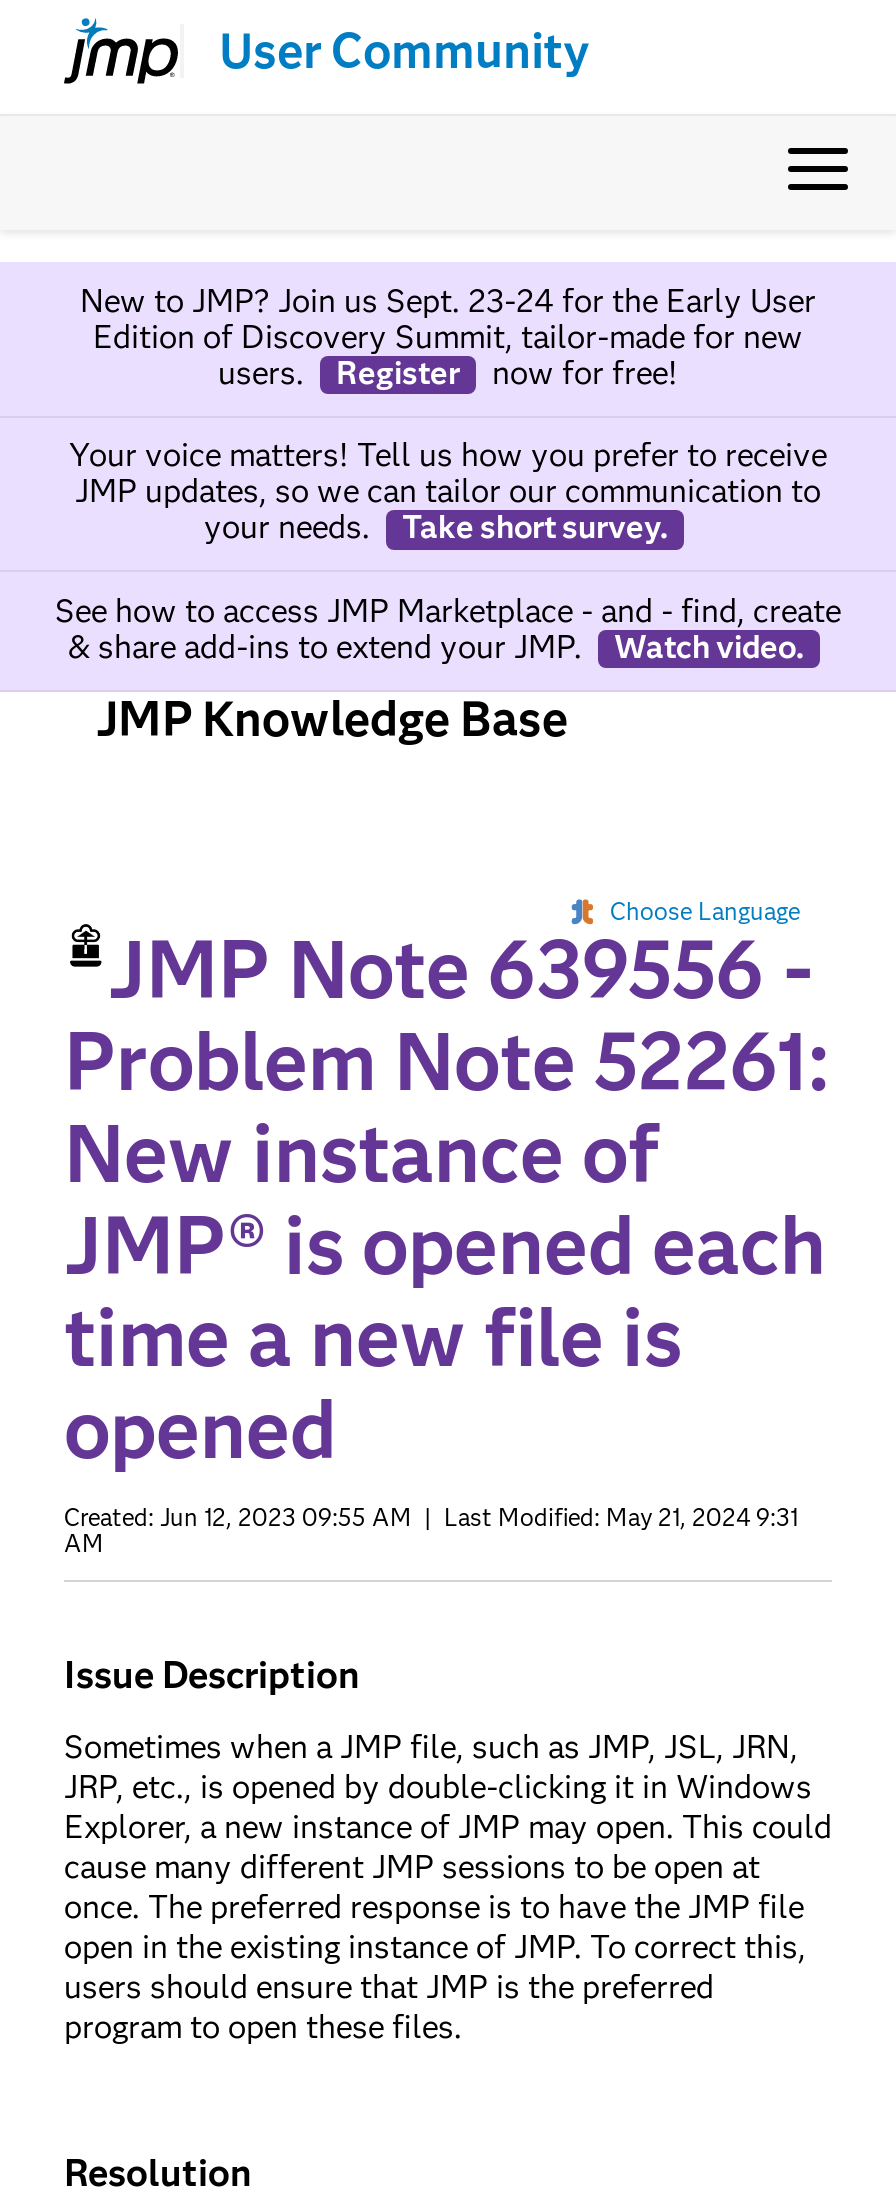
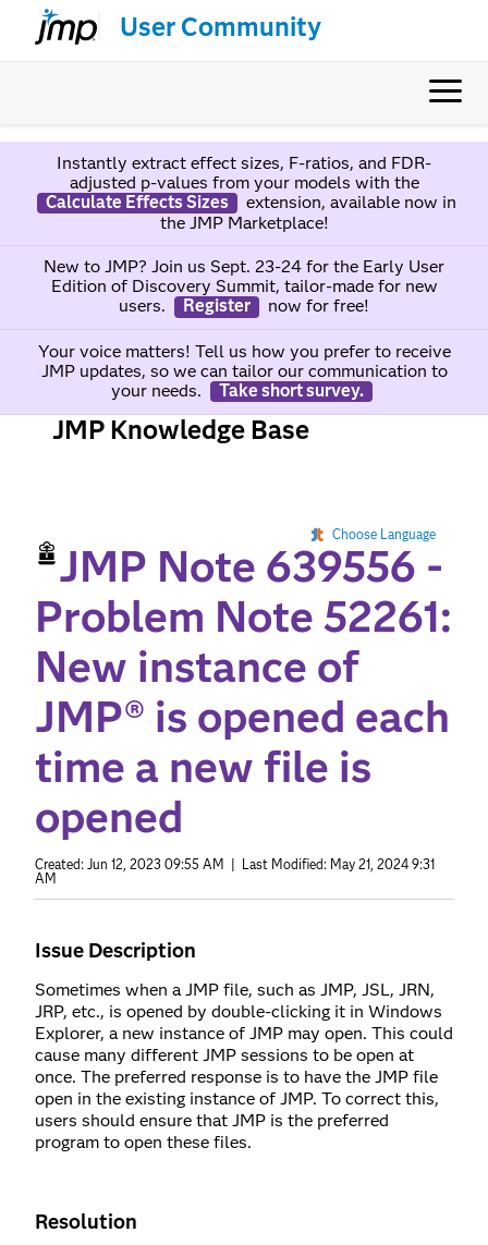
none -> [45,152,456,234] Instantly extract effect sizes, F-ratios, and FDR- | adjusted p-values from your models with the | Calculate Effects Sizes | extension, available now in | the JMP Marketplace!
moved [69,282,827,546] -> [38,256,450,400]: New to JMP? Join us Sept. 23-24 for the Early User | Edition of Discovery Summit, tailor-made for new | users. | ... | your needs. | Take short survey.
[55,591,841,665] See how to access JMP Marketplace - and - find, create | & share add-ins to extend your JMP. | Watch video. -> none

